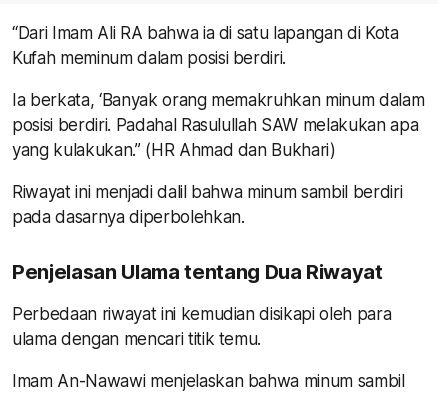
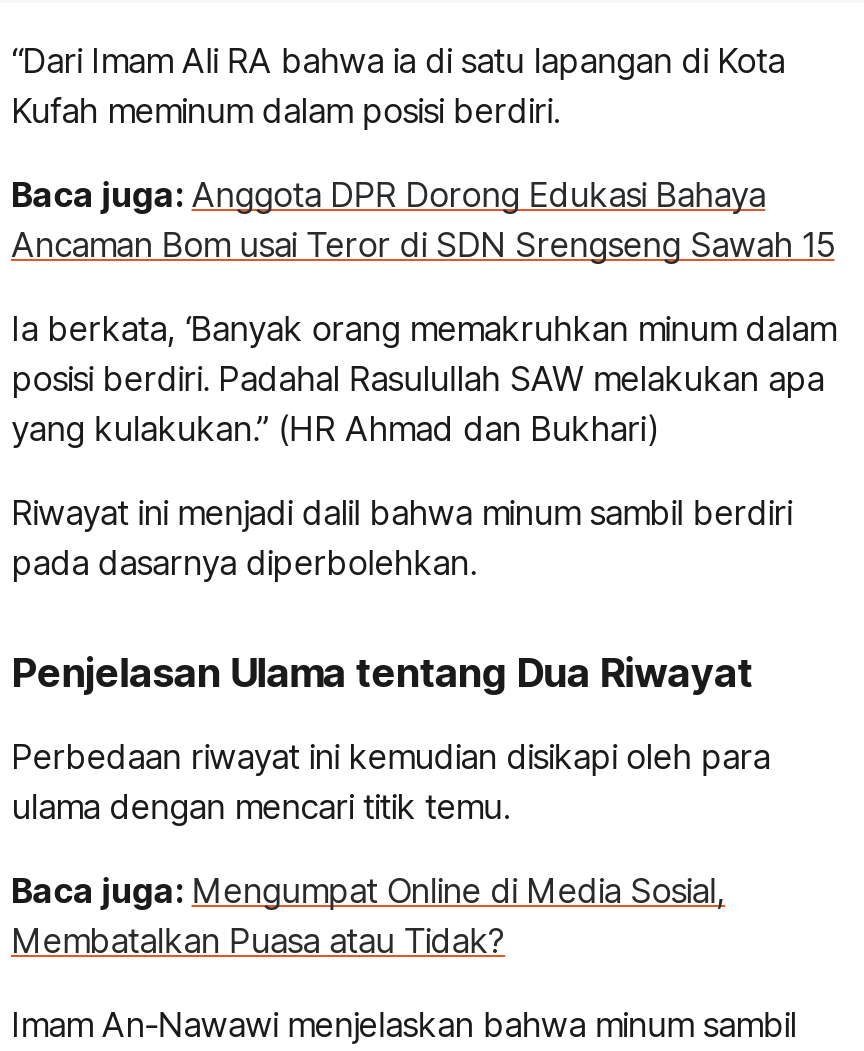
none -> [11,175,834,265] Baca juga: Anggota DPR Dorong Edukasi Bahaya | Ancaman Bom usai Teror di SDN Srengseng Sawah 15
none -> [11,871,725,961] Baca juga: Mengumpat Online di Media Sosial, | Membatalkan Puasa atau Tidak?

